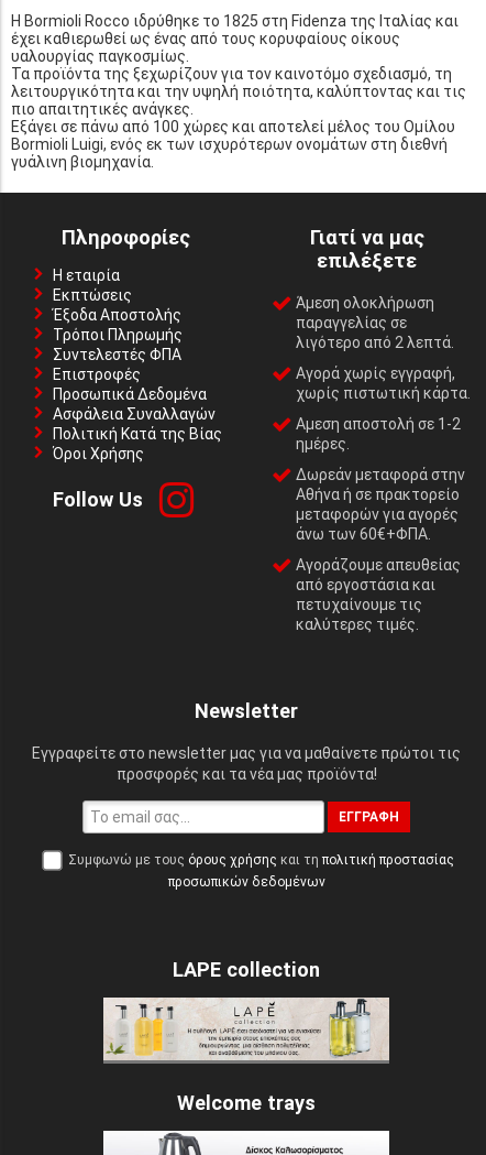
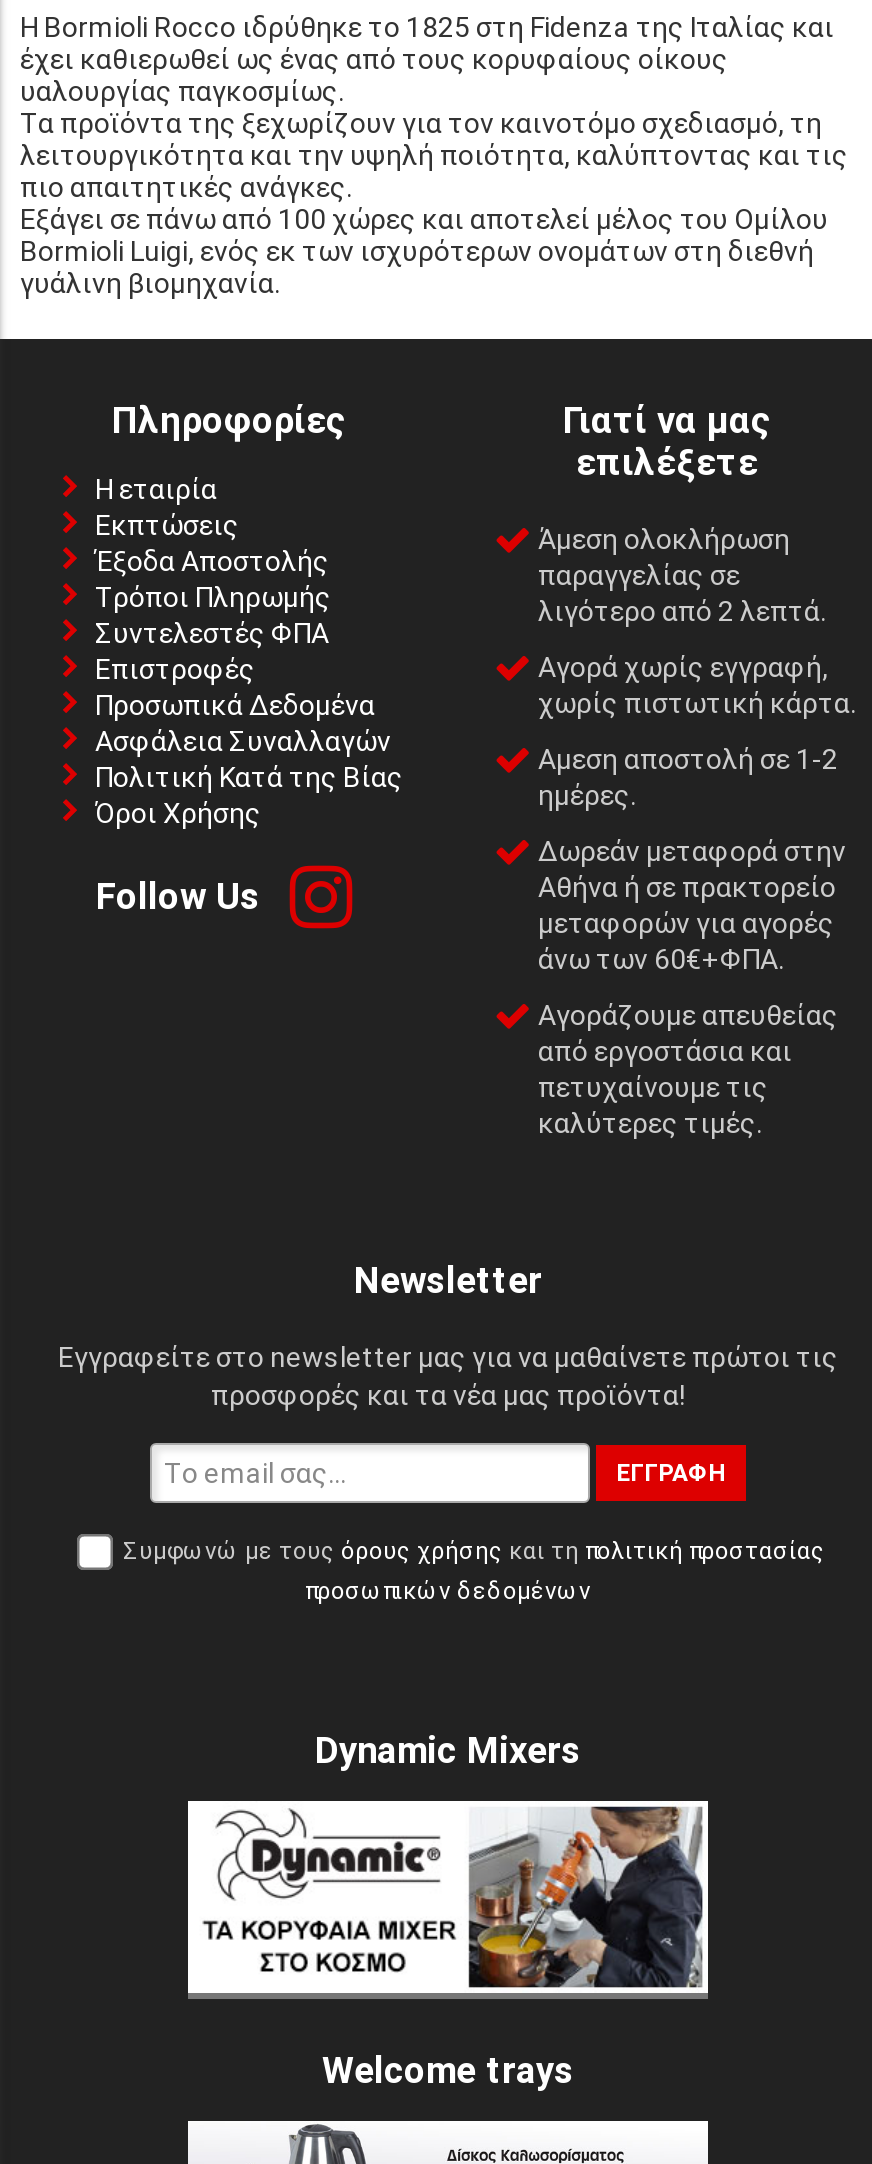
[173,958,320,981] LAPE collection -> [315,1729,581,1771] Dynamic Mixers
[103,998,389,1061] [image] -> [188,1801,706,1995] [image]

